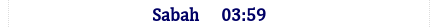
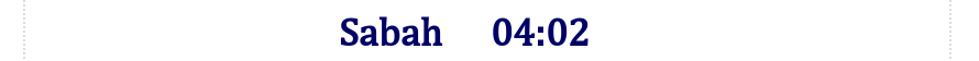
[151,4,265,25] Sabah 03:59 -> [339,9,590,54] Sabah 04:02

